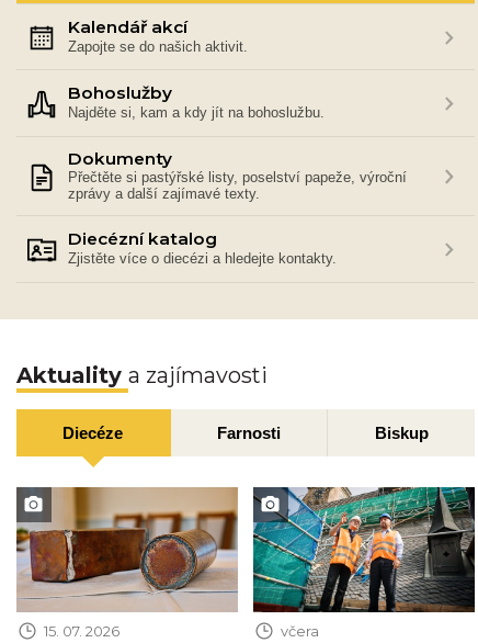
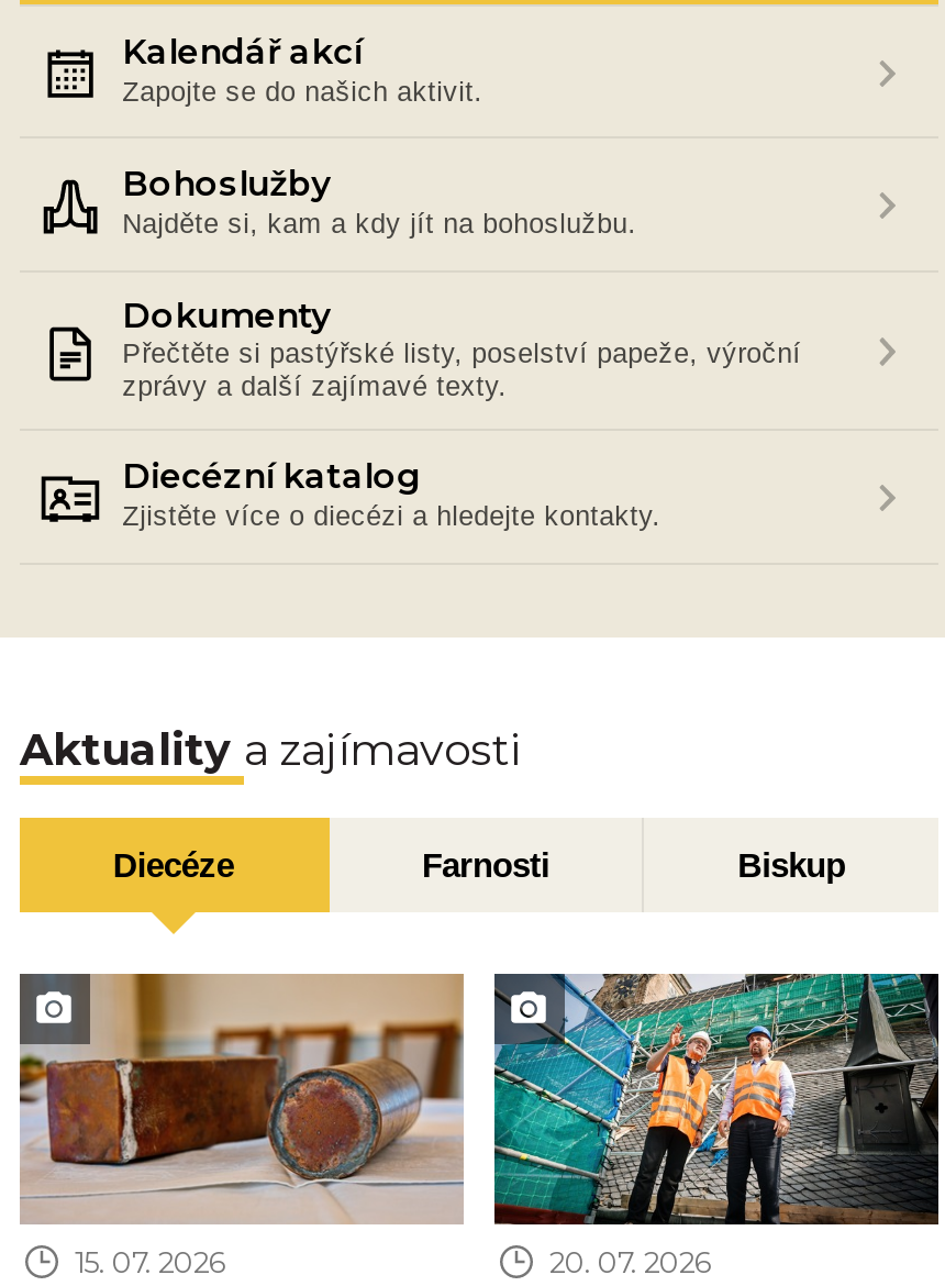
[281,622,319,640] včera -> [549,1245,712,1280] 20. 07. 2026

